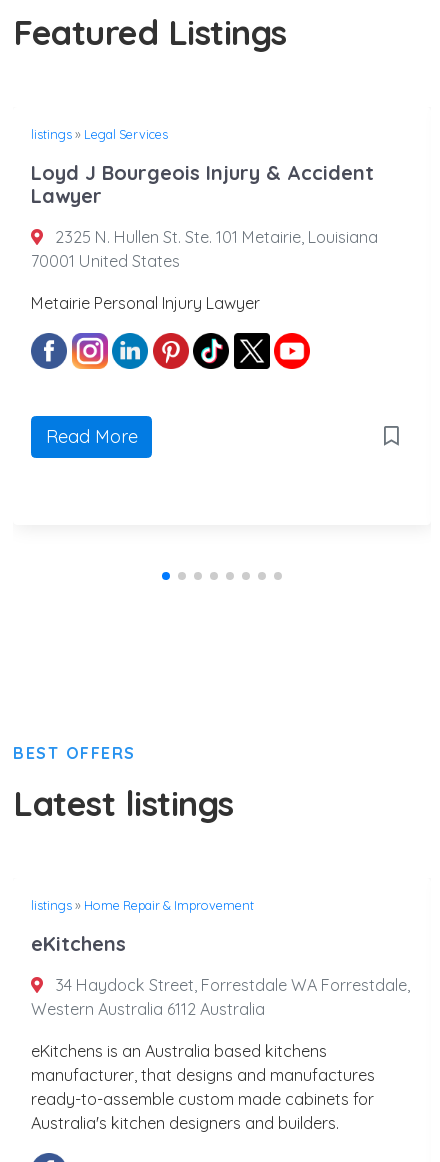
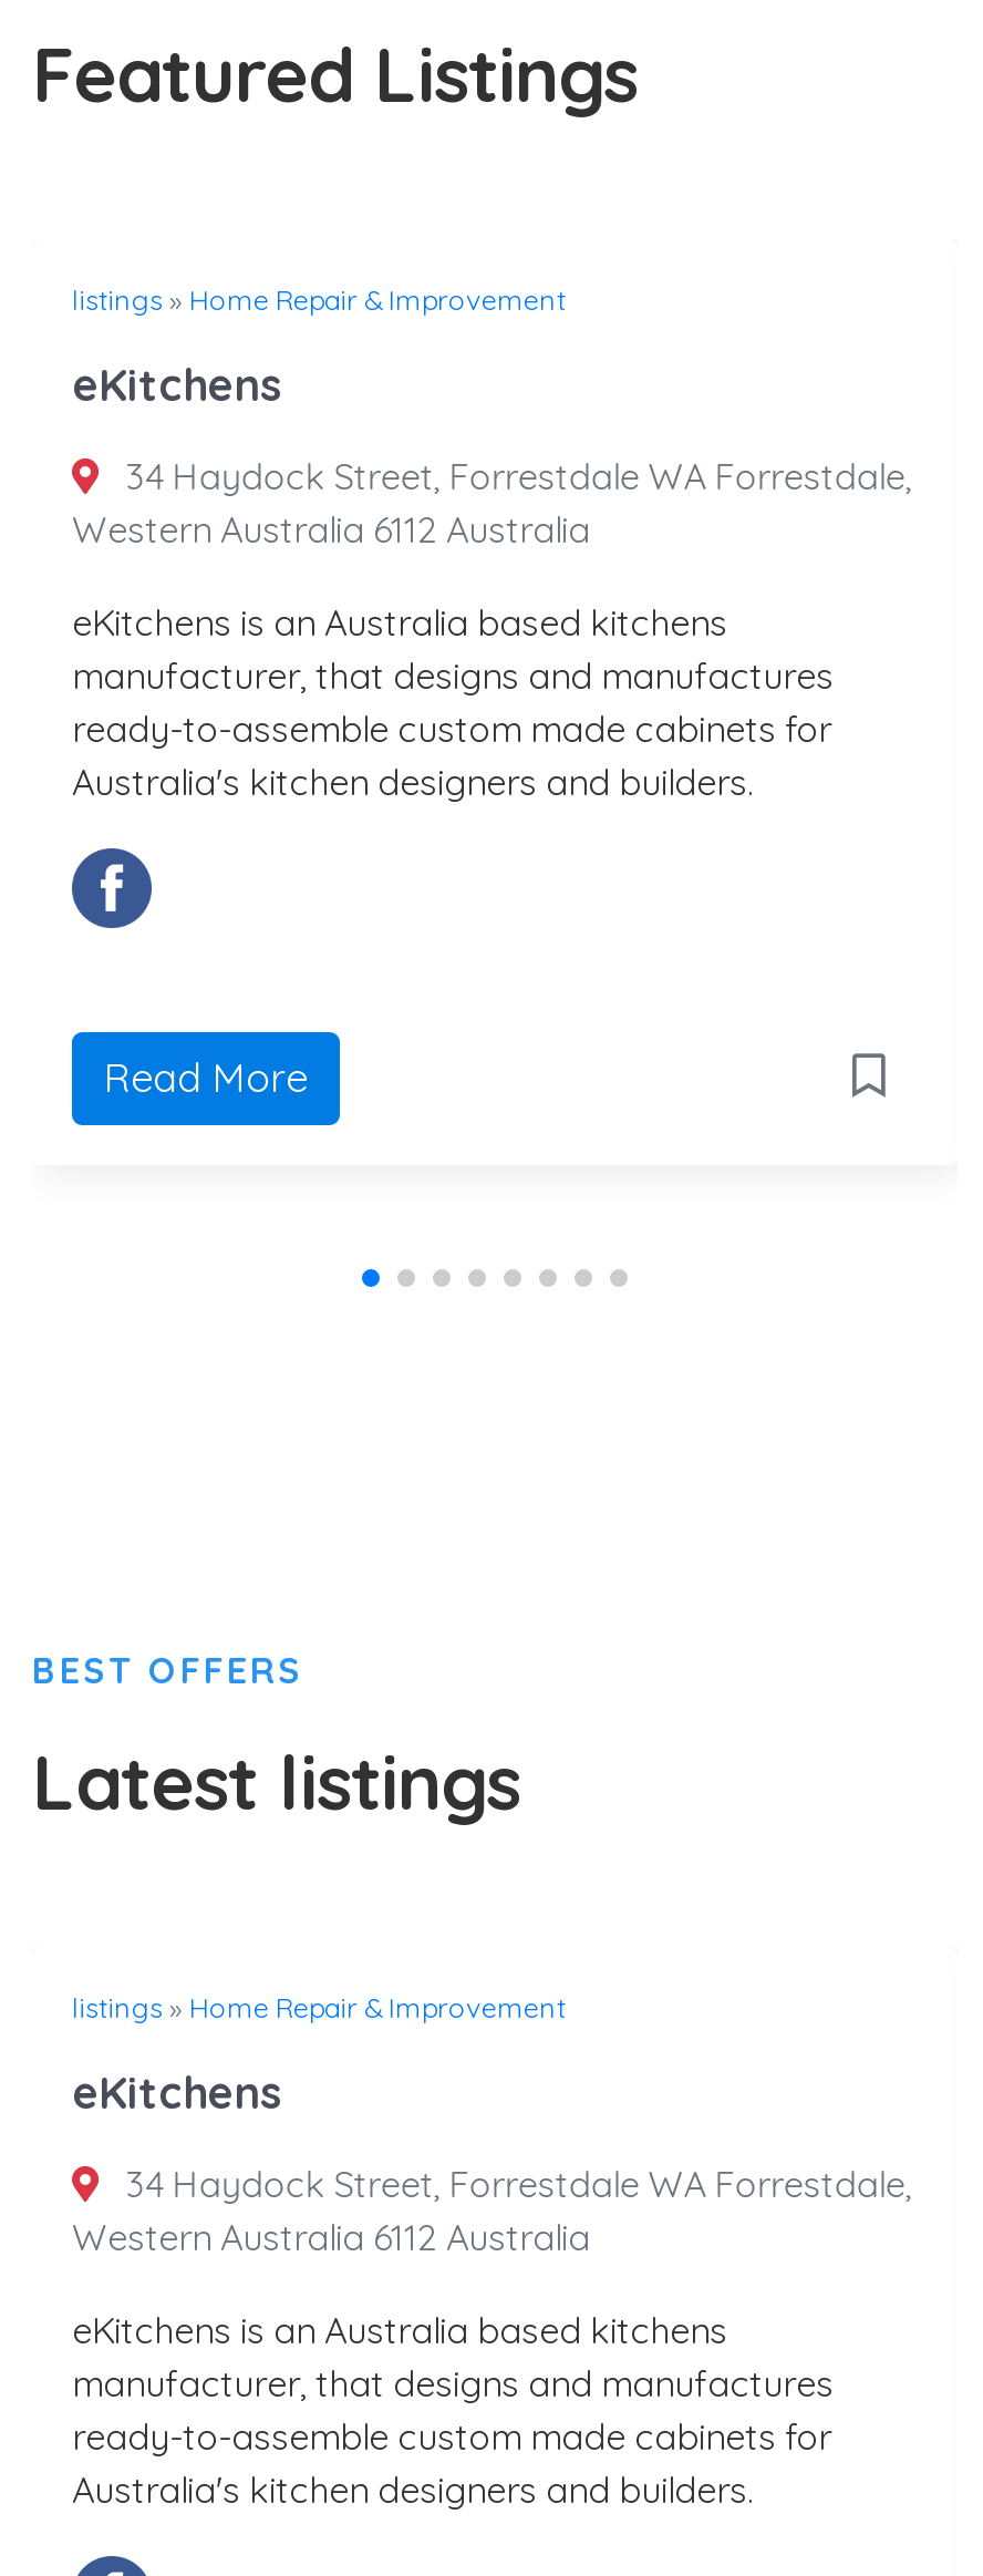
[31,126,168,142] listings» Legal Services -> [72,282,566,317] listings» Home Repair & Improvement
[31,160,374,208] Loyd J Bourgeois Injury & Accident | Lawyer -> [72,357,282,412] eKitchens
[31,227,378,271] 2325 N. Hullen St. Ste. 101 Metairie, Louisiana | 70001 United States -> [72,454,911,552] 34 Haydock Street, Forrestdale WA Forrestdale, | Western Australia 6112 Australia
[31,293,260,313] Metairie Personal Injury Lawyer -> [72,600,834,804] eKitchens is an Australia based kitchens | manufacturer, that designs and manufactures | ready-to-assemble custom made cabinets for | Australia's kitchen designers and builders.
moved [45,425,137,448] -> [104,1053,308,1104]: Read More

